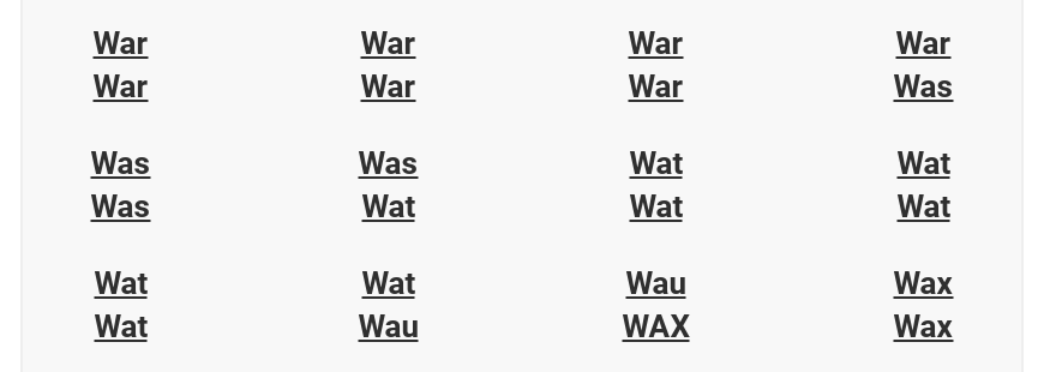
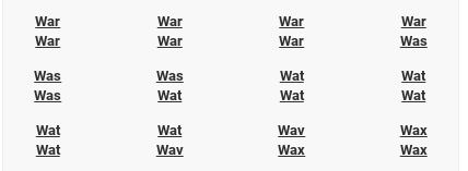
[622,265,690,344] Wau | WAX -> [278,122,305,158] Wav | Wax
[358,308,418,344] Wau -> [156,142,183,158] Wav

